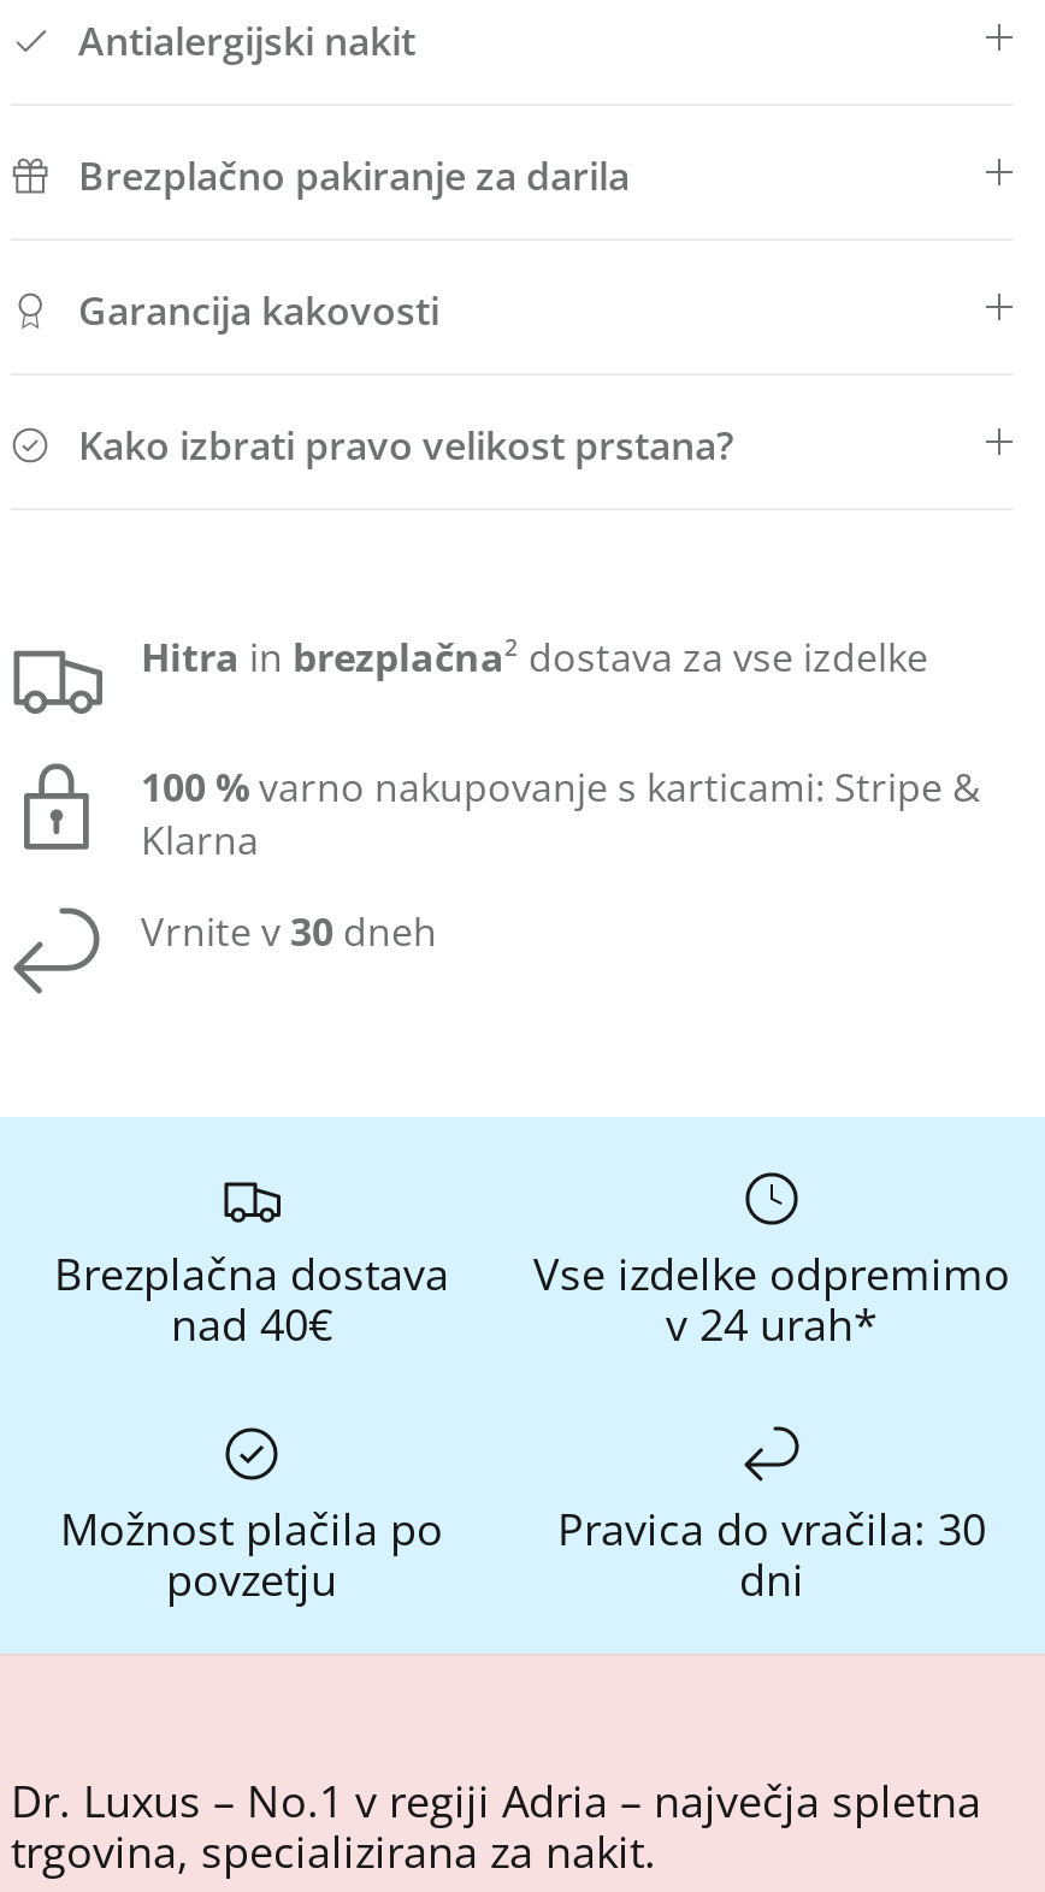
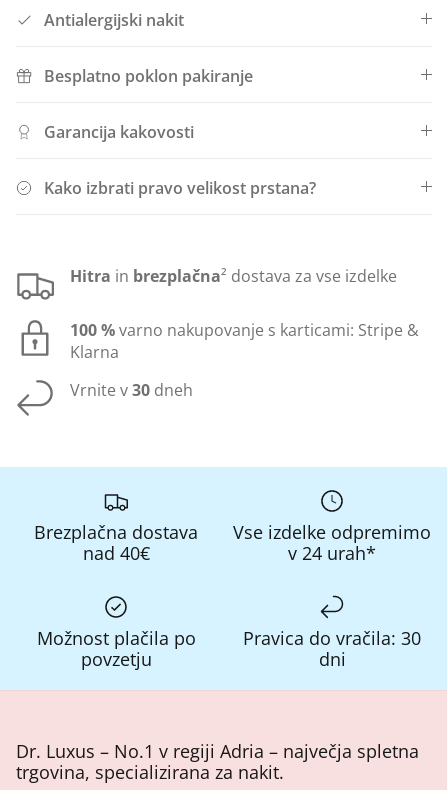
[78,149,630,202] Brezplačno pakiranje za darila -> [44,65,253,87] Besplatno poklon pakiranje

